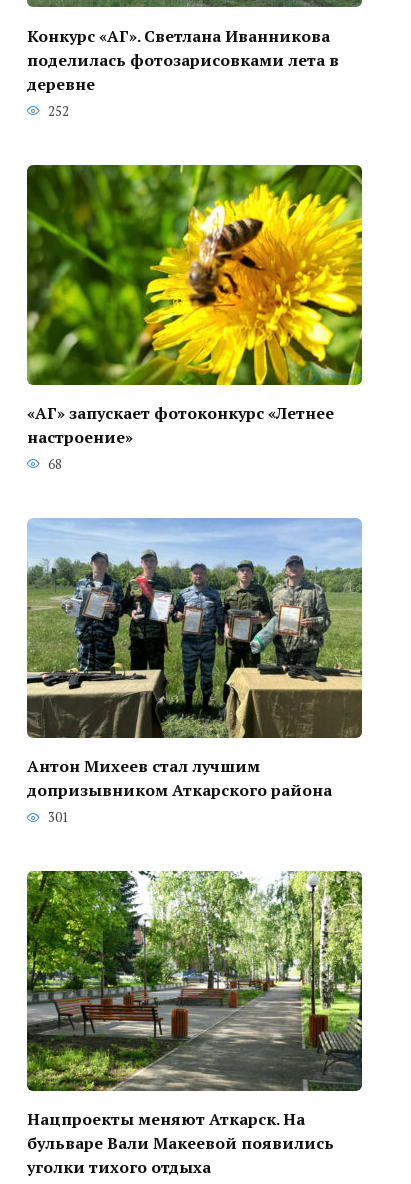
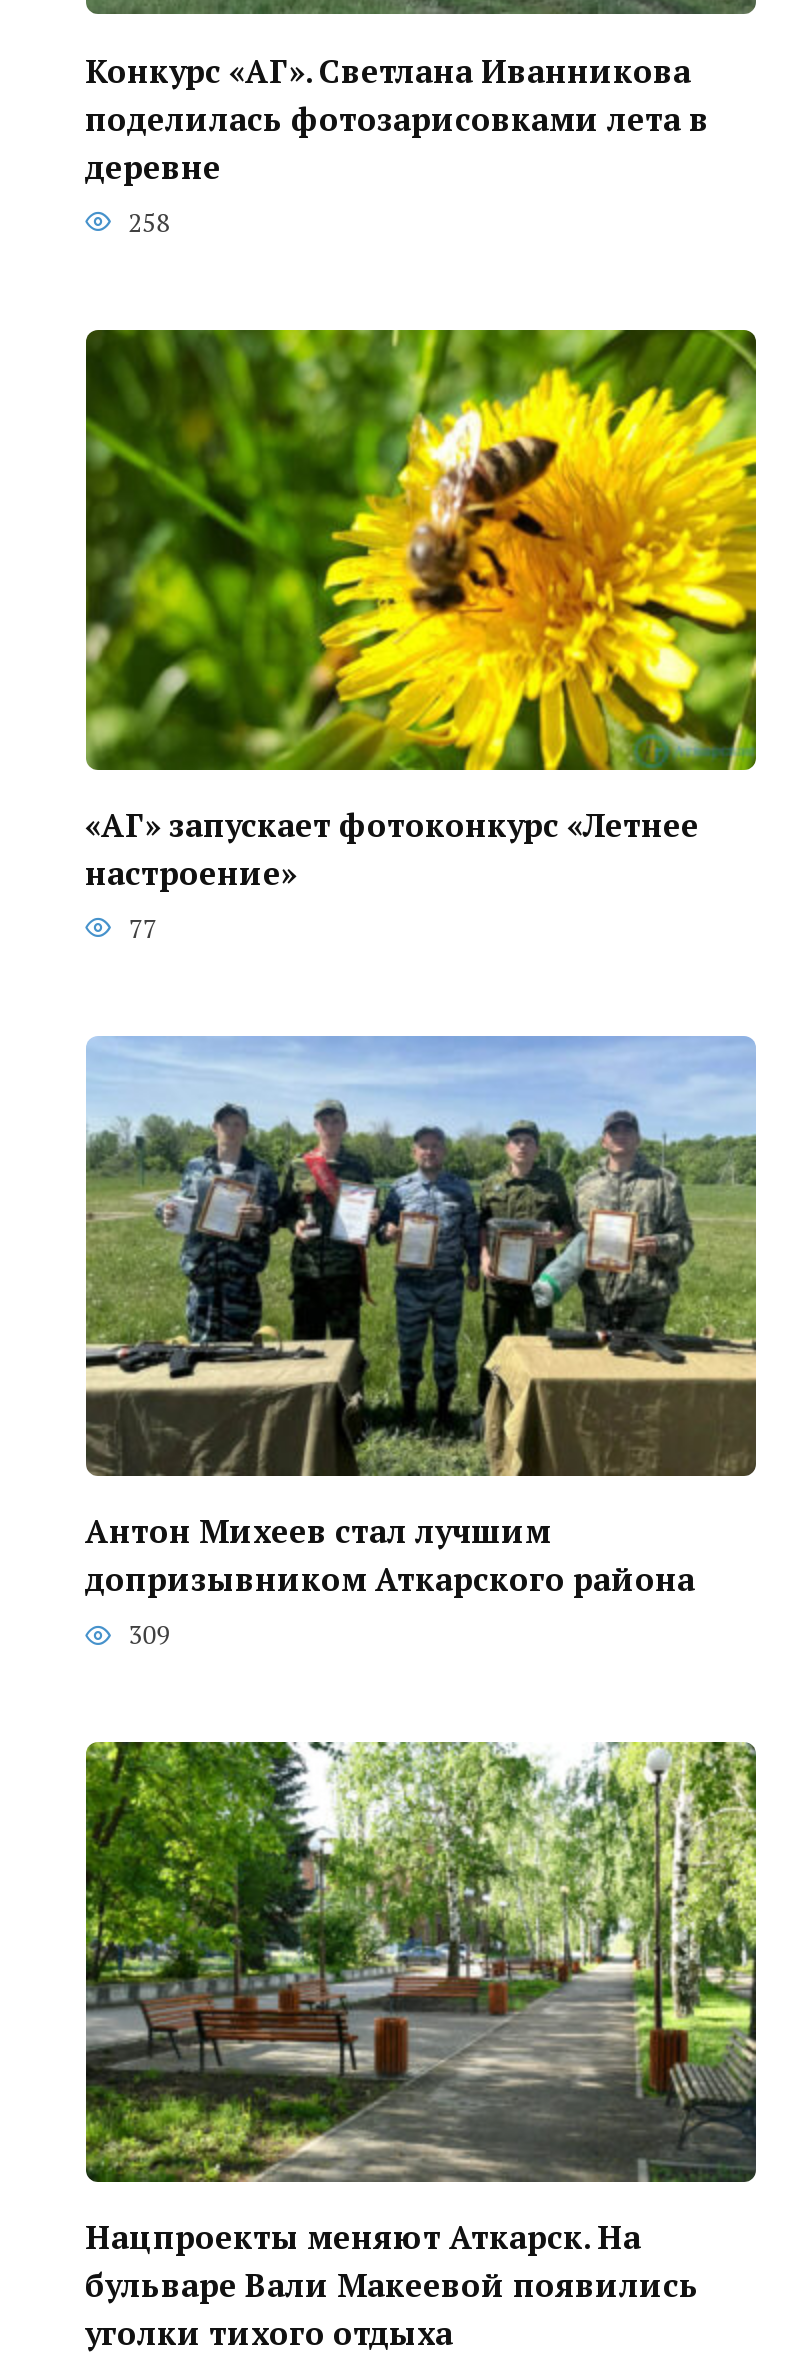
[48,103,69,120] 252 -> [128,205,170,239] 258
[48,456,62,473] 68 -> [128,912,156,946] 77
[48,809,69,826] 301 -> [128,1618,170,1652] 309

